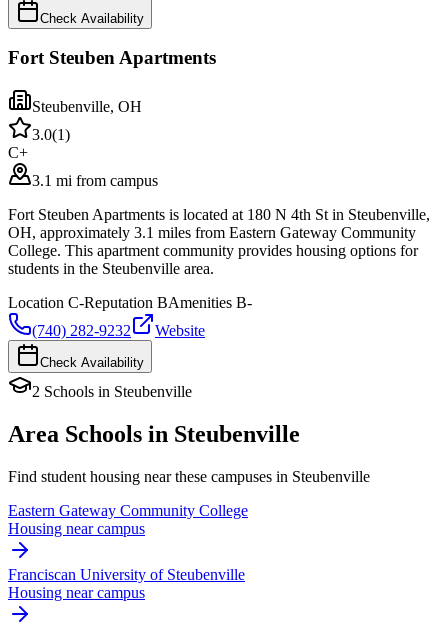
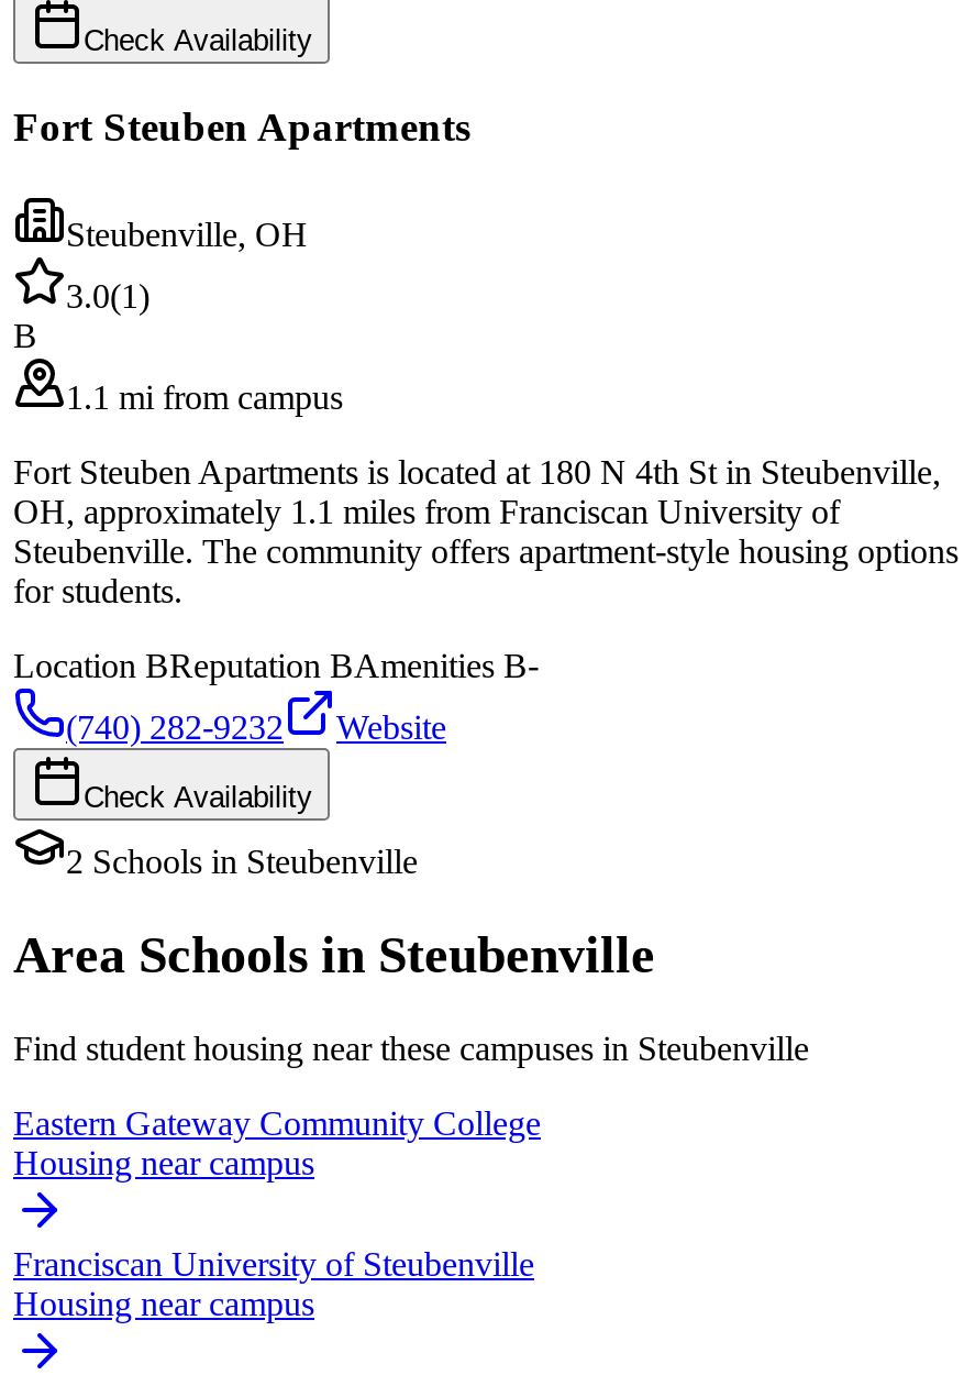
[8,144,28,161] C+ -> [13,317,37,354] B
[32,172,158,189] 3.1 mi from campus -> [66,379,343,416] 1.1 mi from campus
[8,224,418,277] OH, approximately 3.1 miles from Eastern Gateway Community | College. This apartment community provides housing options for | students in the Steubenville area. -> [13,493,959,610] OH, approximately 1.1 miles from Franciscan University of | Steubenville. The community offers apartment-style housing options | for students.
[8,294,252,311] Location C-Reputation BAmenities B- -> [13,647,539,684] Location BReputation BAmenities B-

